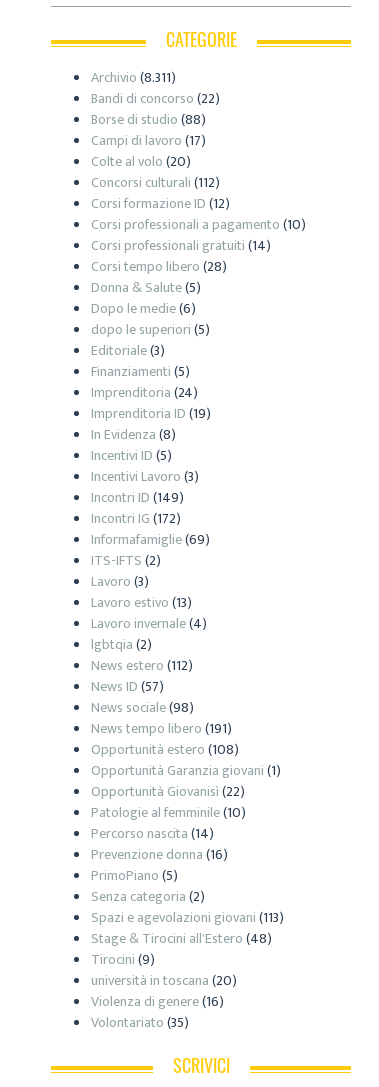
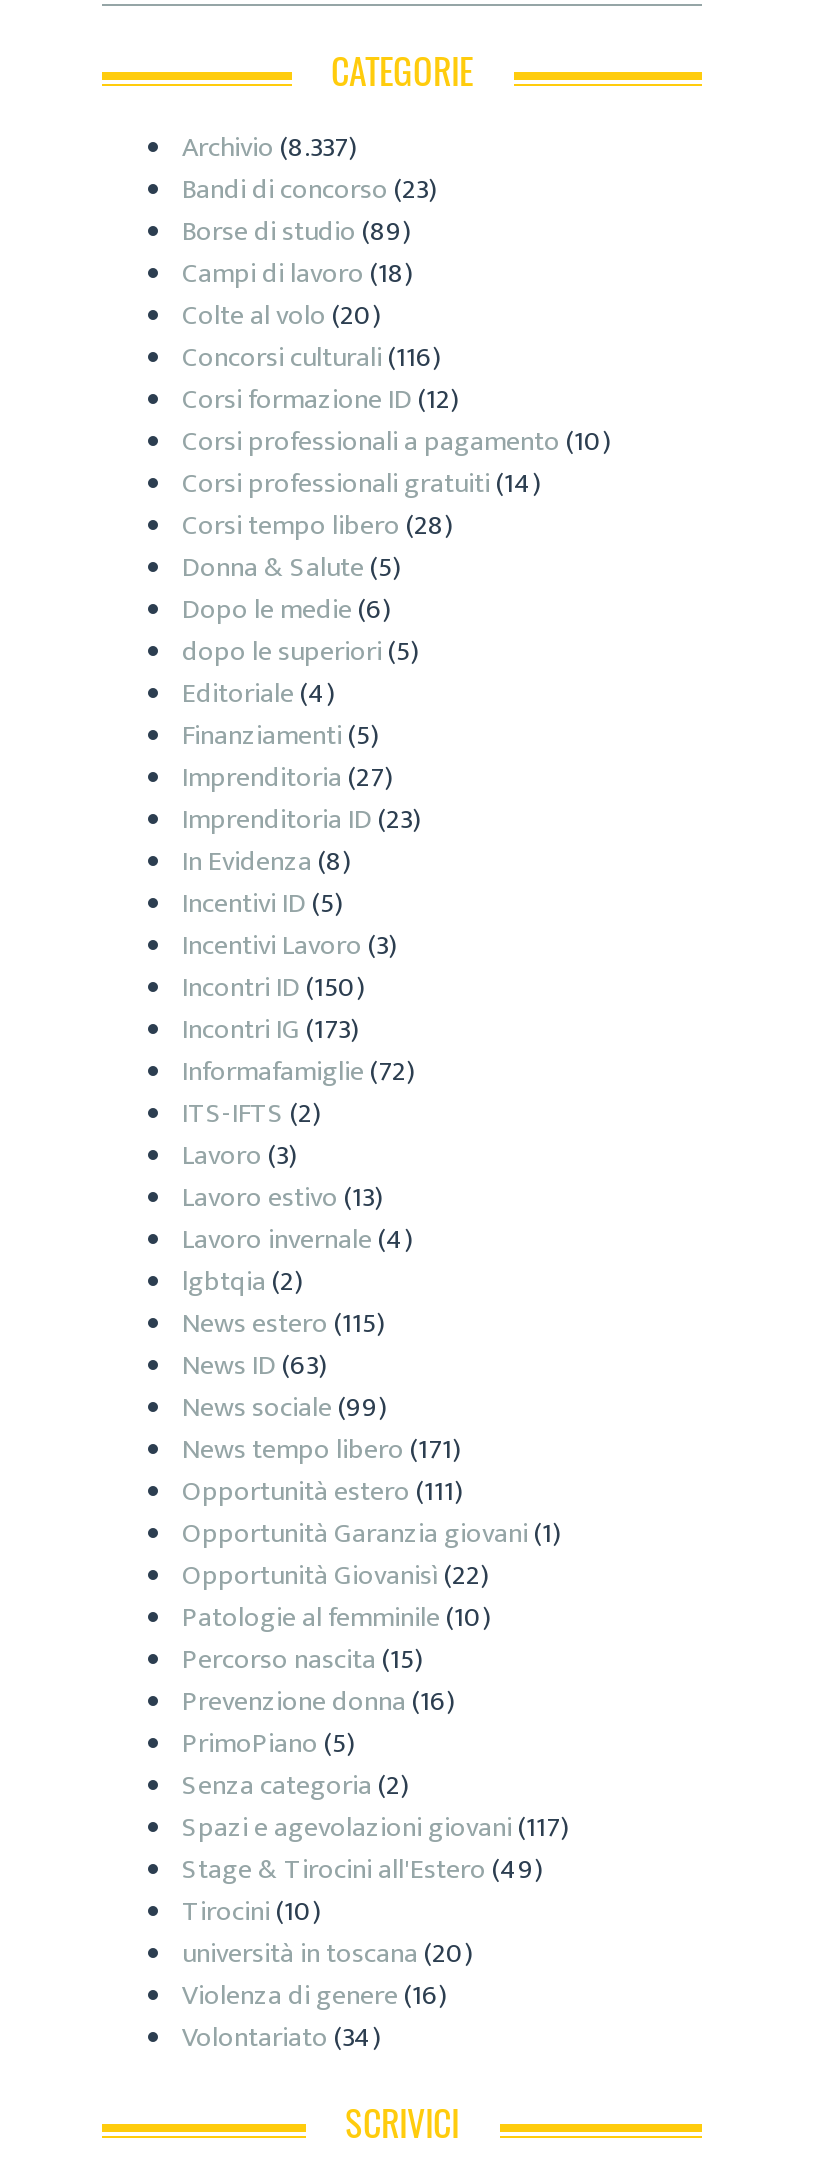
[91,66,176,89] Archivio (8.311) -> [182,124,358,170] Archivio (8.337)
[91,87,220,110] Bandi di concorso (22) -> [182,166,438,212] Bandi di concorso (23)
[91,108,206,131] Borse di studio (88) -> [182,208,412,254] Borse di studio (89)
[91,129,206,152] Campi di lavoro (17) -> [182,250,414,296] Campi di lavoro (18)
[91,171,220,194] Concorsi culturali (112) -> [182,334,442,380] Concorsi culturali (116)
[91,339,165,362] Editoriale (3) -> [182,670,336,716] Editoriale (4)
[91,381,198,404] Imprenditoria (24) -> [182,754,394,800] Imprenditoria (27)
[91,402,211,425] Imprenditoria ID (19) -> [182,796,422,842] Imprenditoria ID (23)
[91,486,184,509] Incontri ID (149) -> [182,964,366,1010] Incontri ID (150)
[91,507,181,530] Incontri IG (172) -> [182,1006,360,1052] Incontri IG (173)
[91,528,210,551] Informafamiglie (69) -> [182,1048,416,1094] Informafamiglie (72)
[91,654,193,677] News estero (112) -> [182,1300,386,1346] News estero (115)
[91,675,164,698] News ID (57) -> [182,1342,328,1388] News ID (63)
[91,696,194,719] News sociale (98) -> [182,1384,388,1430] News sociale (99)
[91,717,232,740] News tempo libero (191) -> [182,1426,462,1472] News tempo libero (171)
[91,738,239,761] Opportunità estero (108) -> [182,1468,464,1514] Opportunità estero (111)
[91,822,214,845] Percorso nascita (14) -> [182,1636,424,1682] Percorso nascita (15)
[91,906,284,929] Spazi e agevolazioni giovani (113) -> [182,1804,570,1850] Spazi e agevolazioni giovani (117)
[91,927,272,950] Stage & Tirocini all'Estero (48) -> [182,1846,544,1892] Stage & Tirocini all'Estero (49)
[91,948,155,971] Tirocini (9) -> [182,1888,322,1934] Tirocini (10)
[91,1011,189,1034] Volontariato (35) -> [182,2014,382,2060] Volontariato (34)

